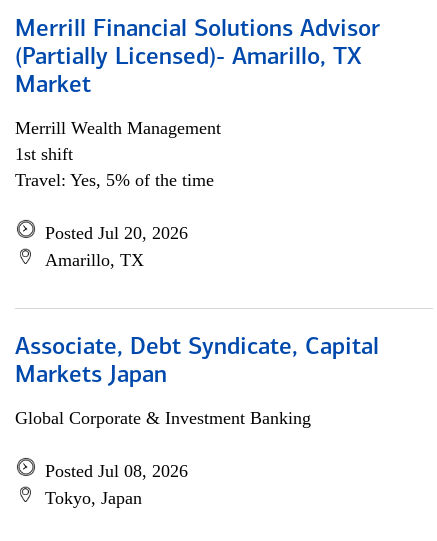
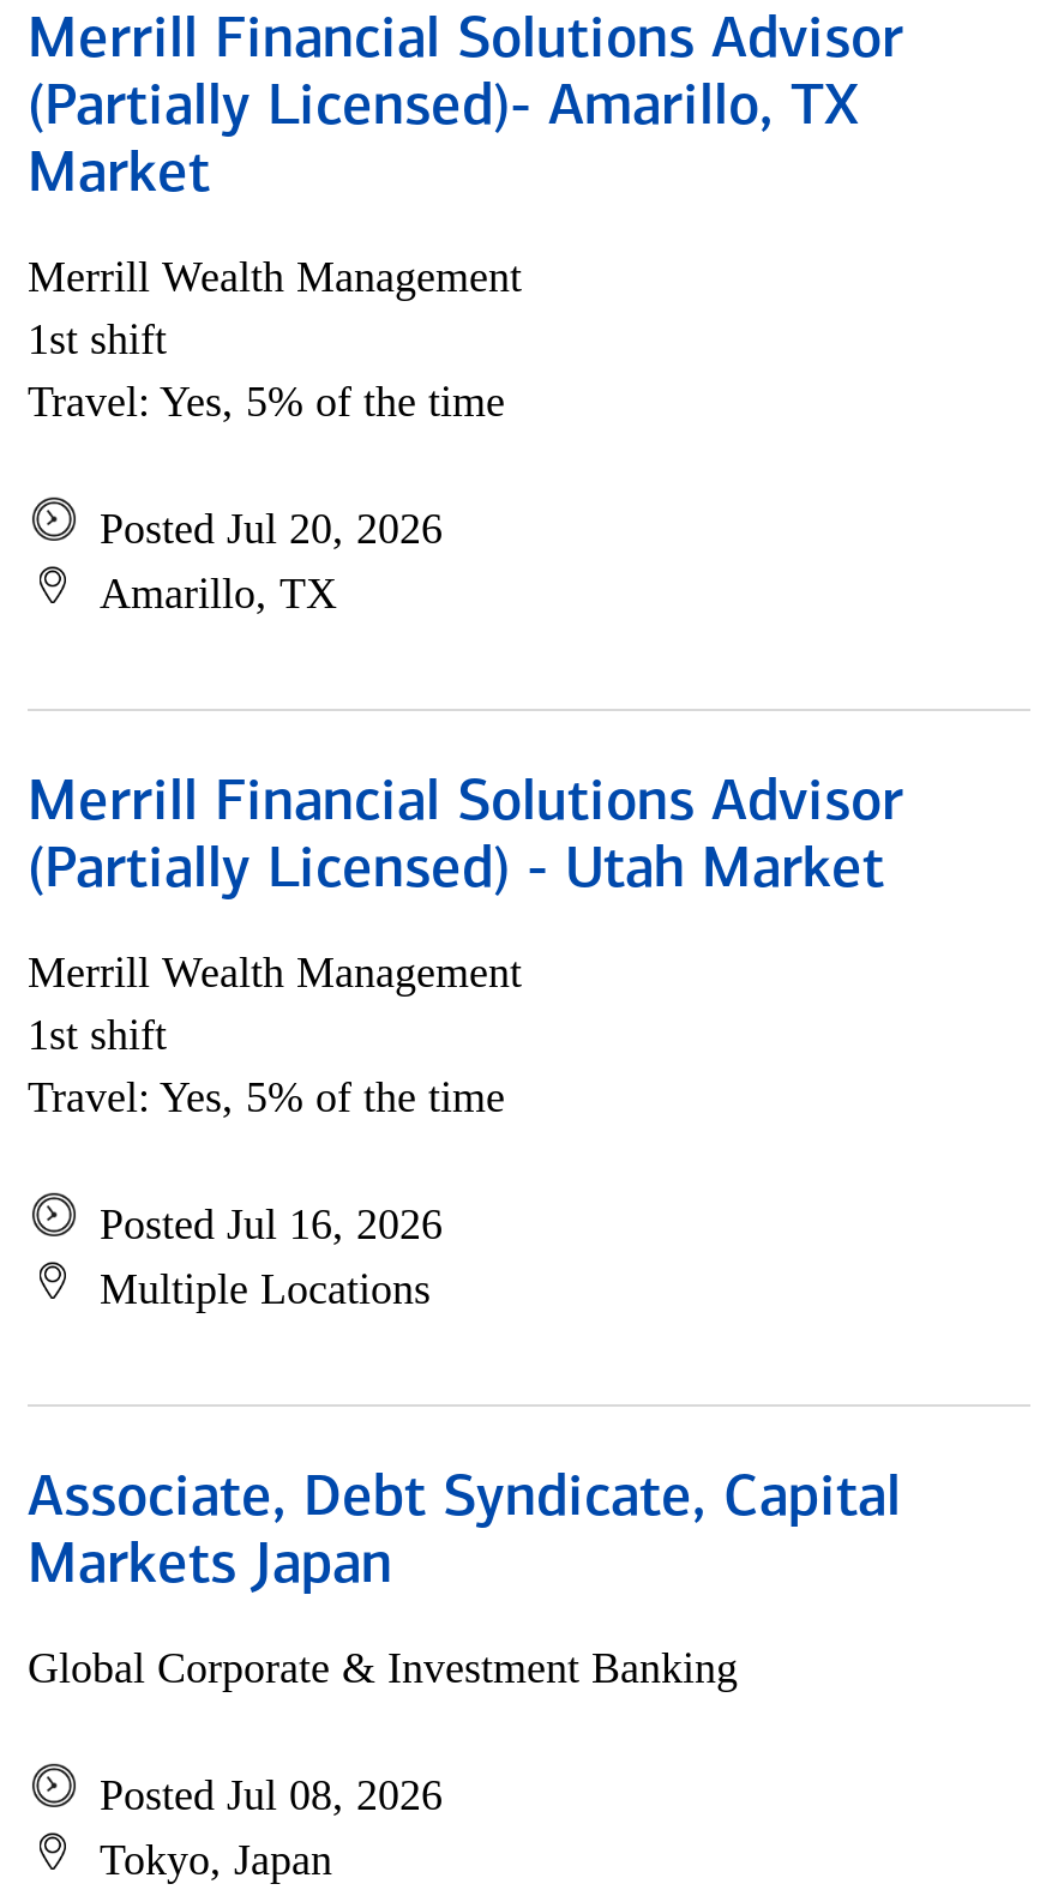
none -> [28,776,903,1313] Merrill Financial Solutions Advisor | (Partially Licensed) - Utah Market | Merrill Wealth Management | 1st shift | Travel: Yes, 5% of the time | Posted Jul 16, 2026 | Multiple Locations

